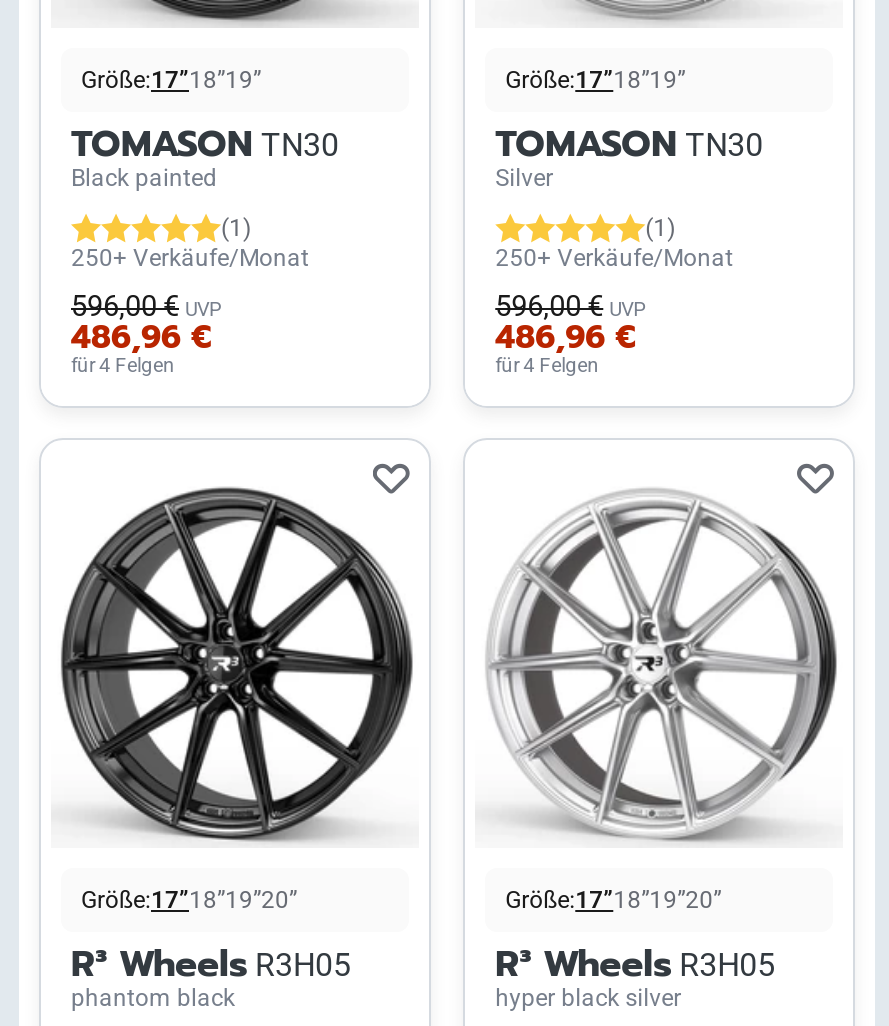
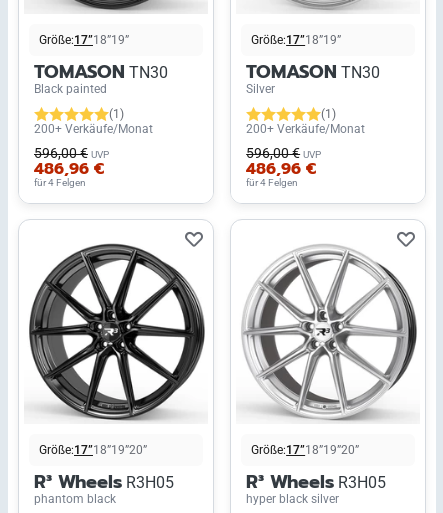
[71,244,309,272] 250+ Verkäufe/Monat -> [34,122,153,136] 200+ Verkäufe/Monat
[495,244,733,272] 250+ Verkäufe/Monat -> [246,122,365,136] 200+ Verkäufe/Monat

